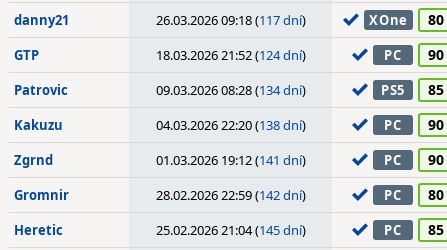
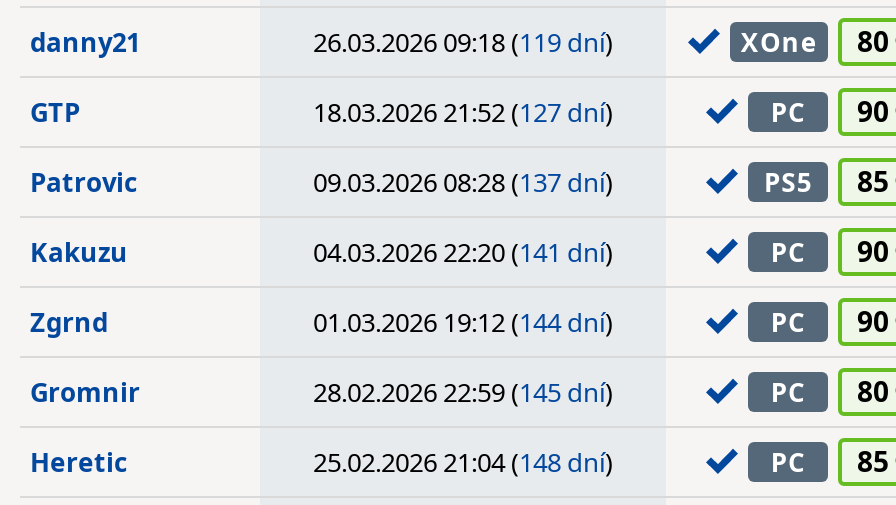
[155,11,305,29] 26.03.2026 09:18 (117 dní) -> [313,24,613,60] 26.03.2026 09:18 (119 dní)
[155,46,305,64] 18.03.2026 21:52 (124 dní) -> [313,94,613,130] 18.03.2026 21:52 (127 dní)
[155,81,305,99] 09.03.2026 08:28 (134 dní) -> [313,164,613,200] 09.03.2026 08:28 (137 dní)
[155,116,305,134] 04.03.2026 22:20 (138 dní) -> [313,234,613,270] 04.03.2026 22:20 (141 dní)
[155,151,305,169] 01.03.2026 19:12 (141 dní) -> [313,304,613,340] 01.03.2026 19:12 (144 dní)
[155,186,305,204] 28.02.2026 22:59 (142 dní) -> [313,374,613,410] 28.02.2026 22:59 (145 dní)
[155,221,305,239] 25.02.2026 21:04 (145 dní) -> [313,444,613,480] 25.02.2026 21:04 (148 dní)

